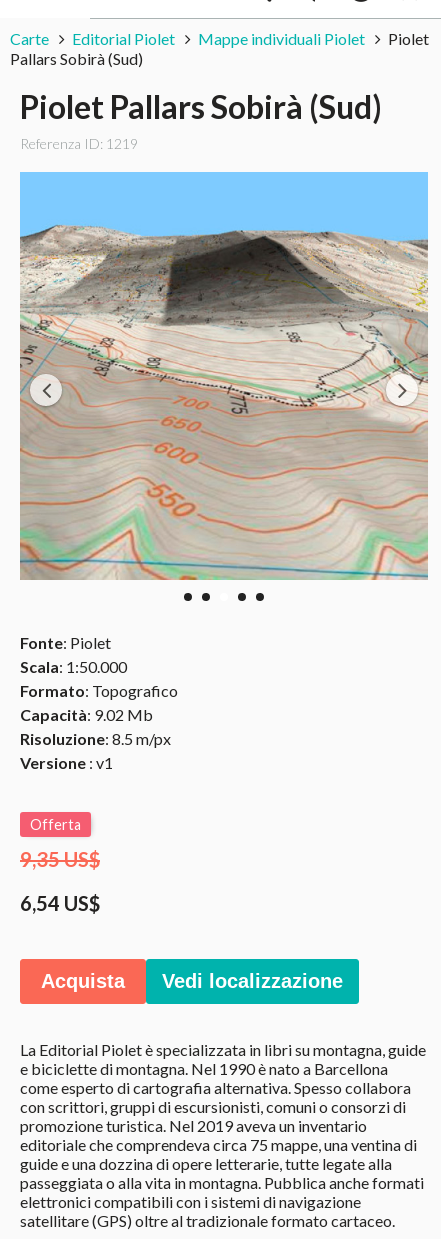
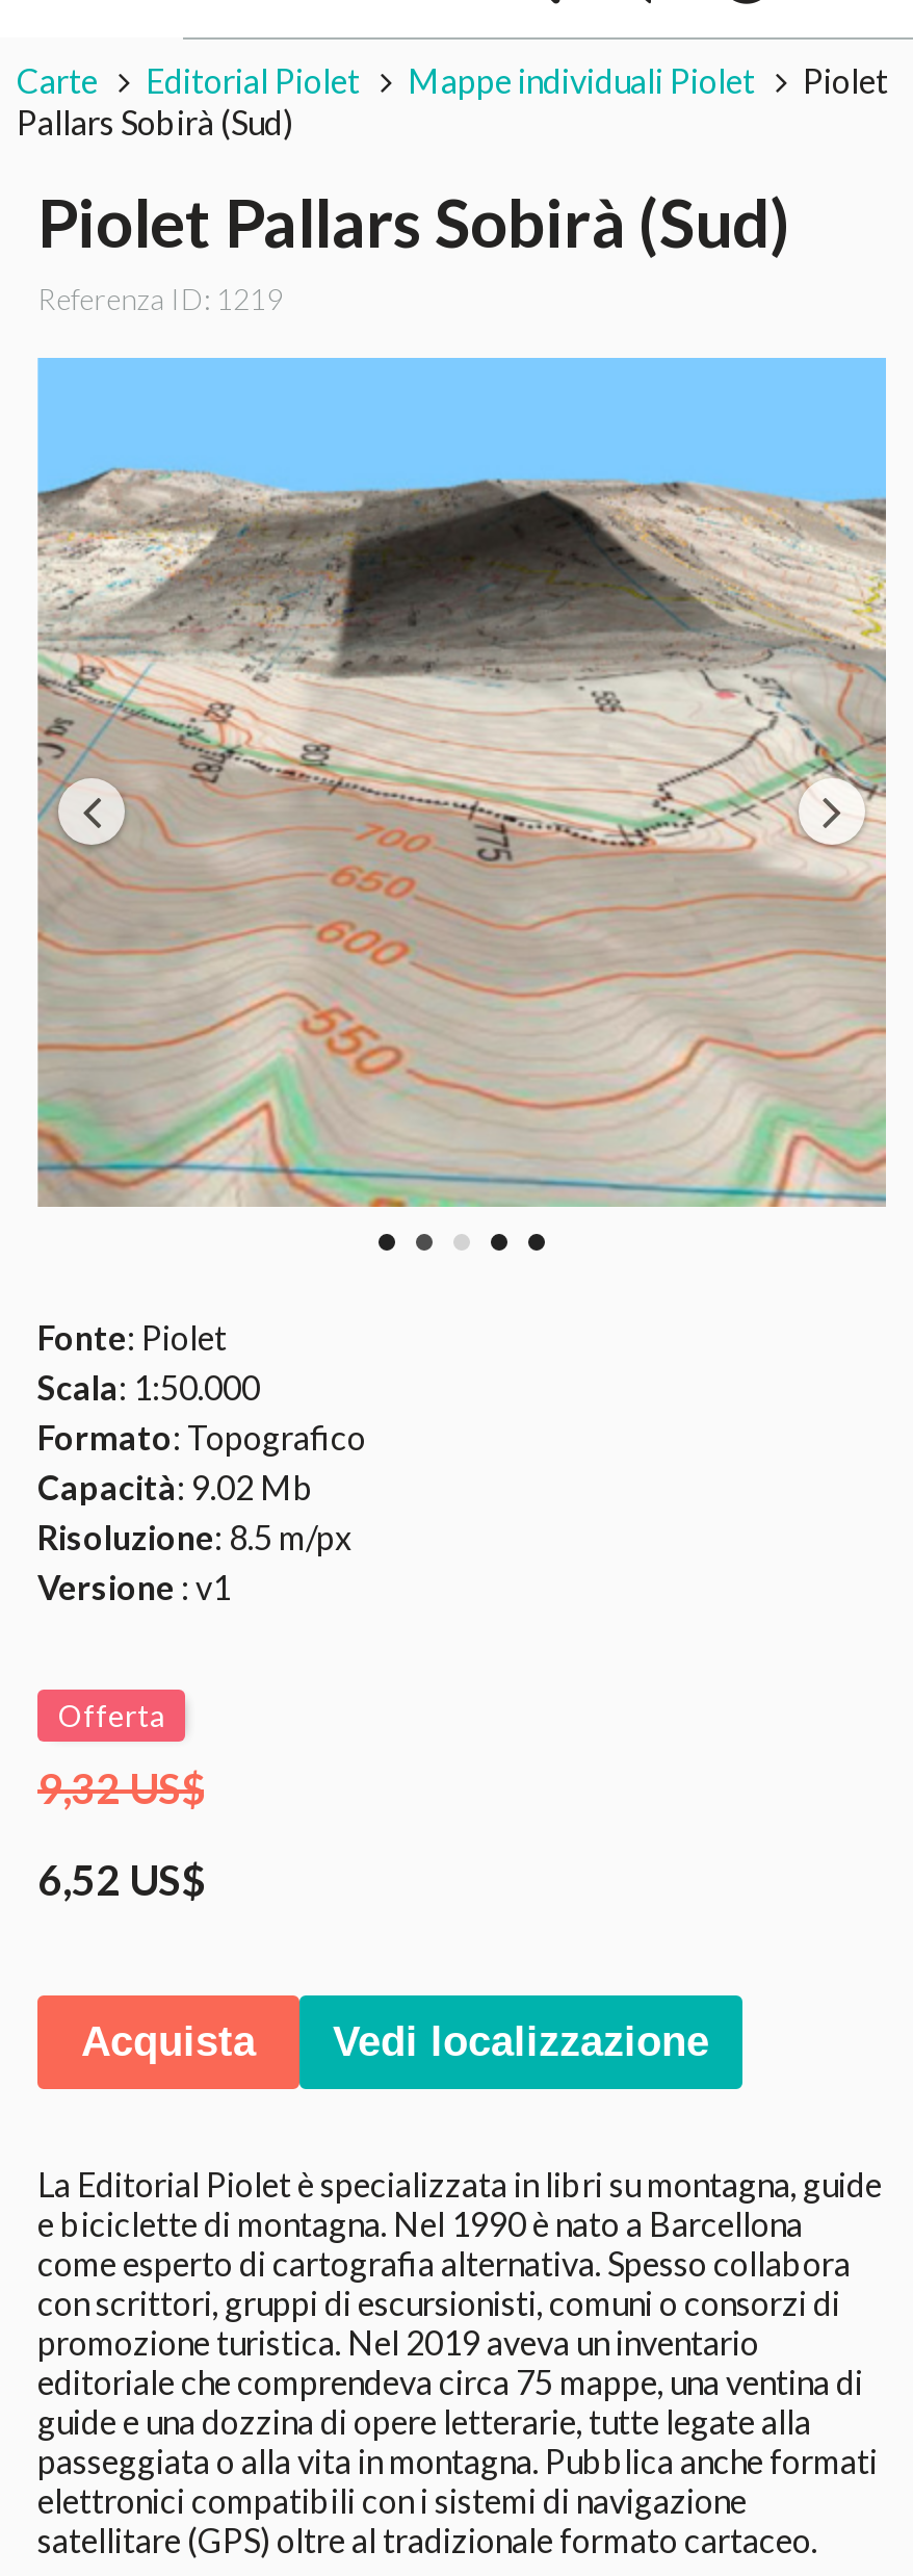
[20,847,100,871] 9,35 US$ -> [37,1762,204,1812] 9,32 US$
[20,891,100,915] 6,54 US$ -> [37,1854,204,1904] 6,52 US$

